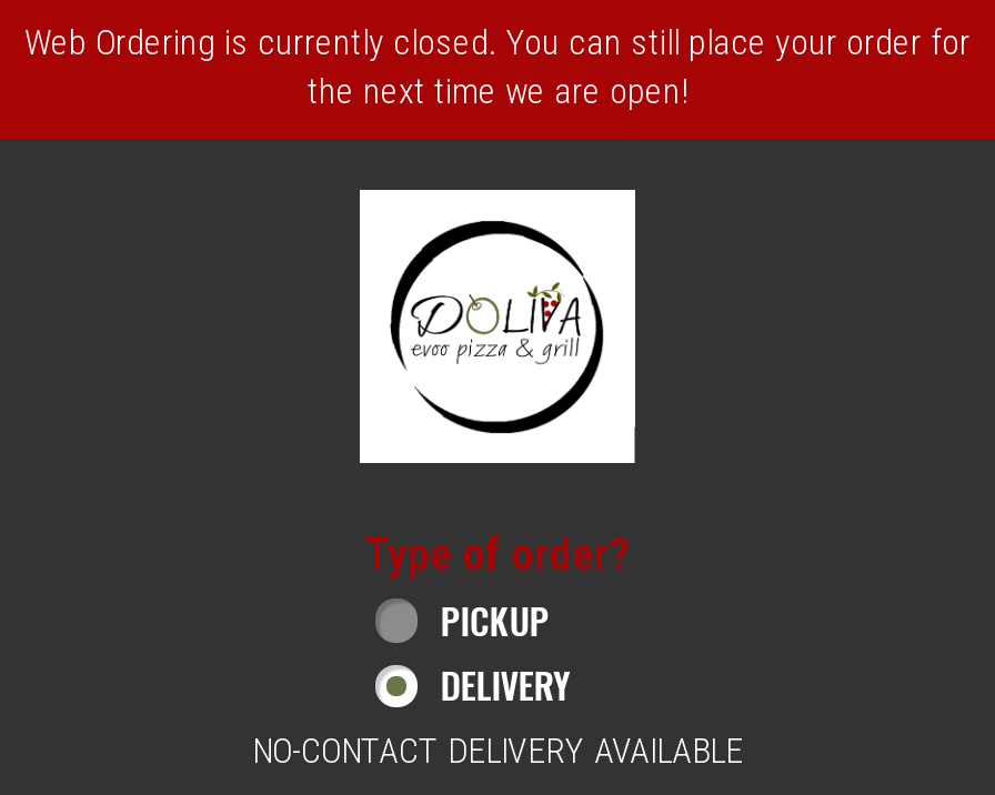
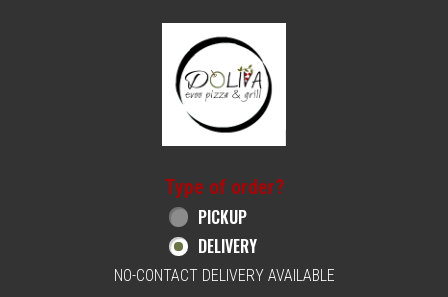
[24,21,971,112] Web Ordering is currently closed. You can still place your order for | the next time we are open! -> none

